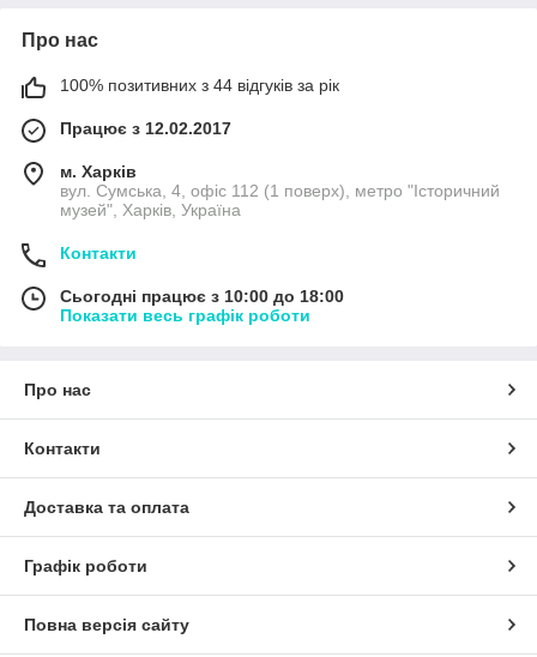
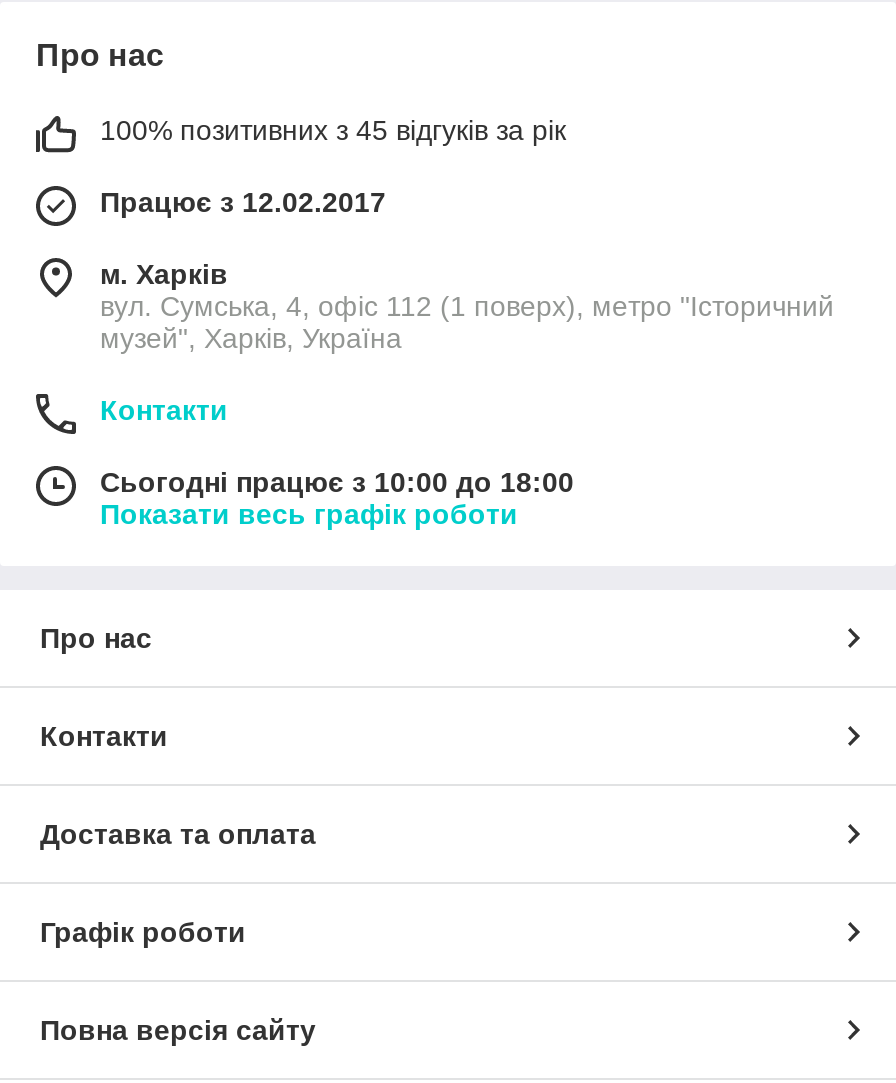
[60,75,339,94] 100% позитивних з 44 відгуків за рік -> [100,114,566,146] 100% позитивних з 45 відгуків за рік

